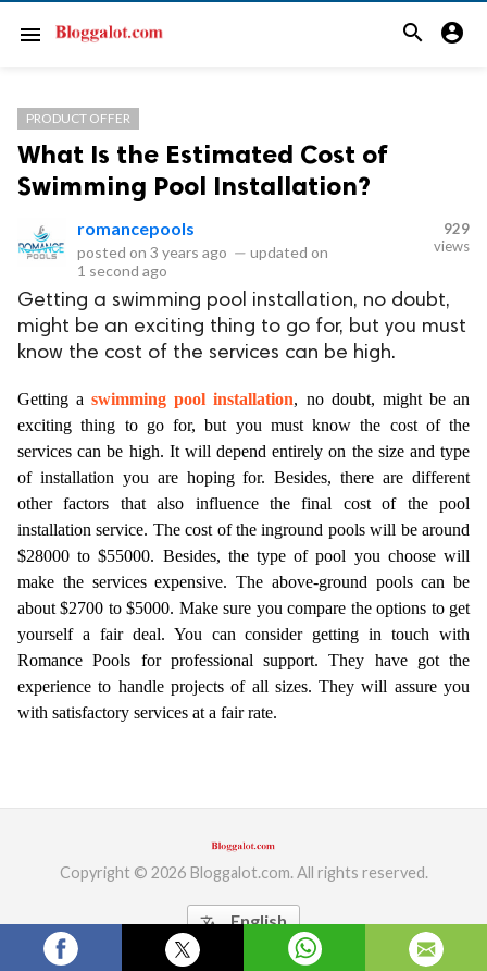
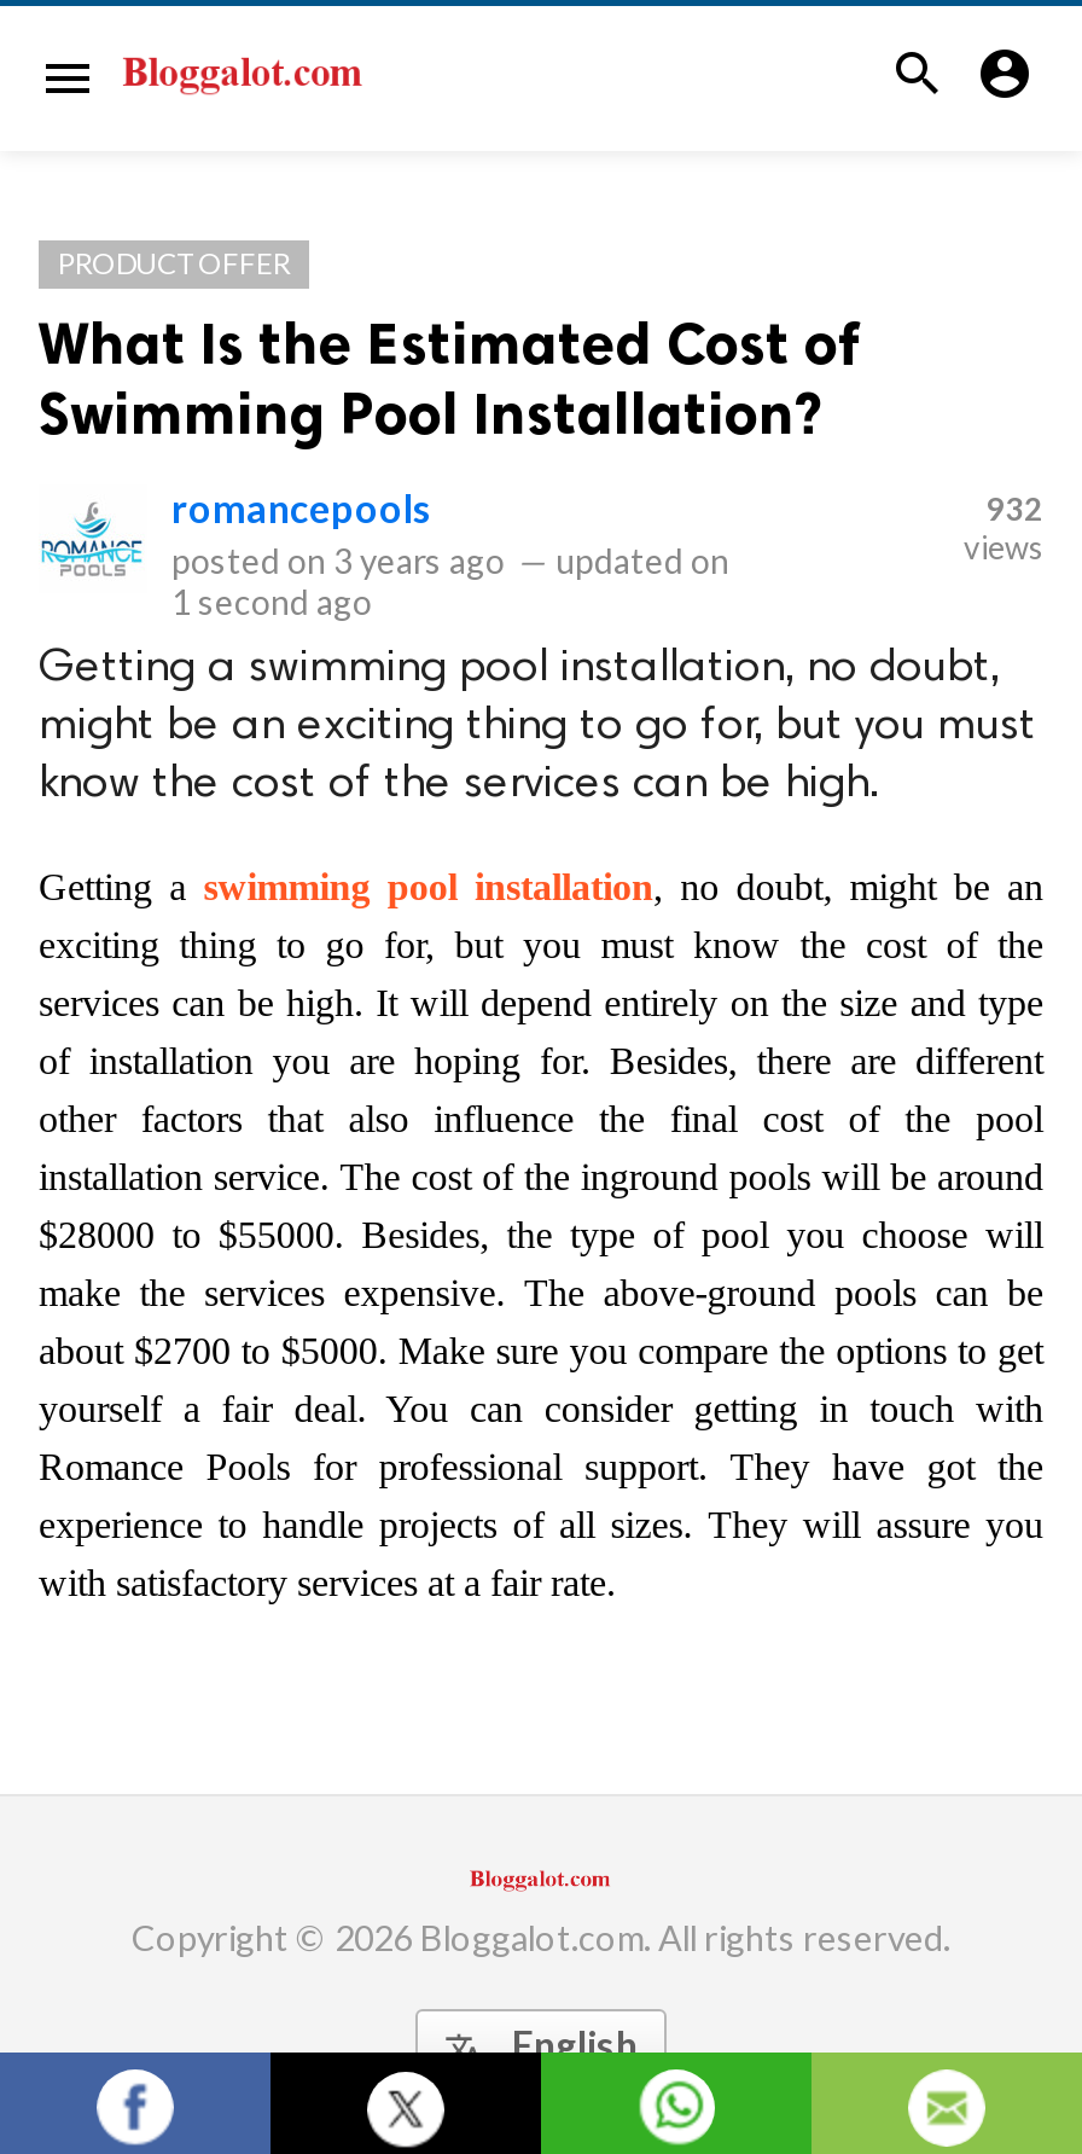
[444,220,470,237] 929 -> [985,489,1043,528] 932

